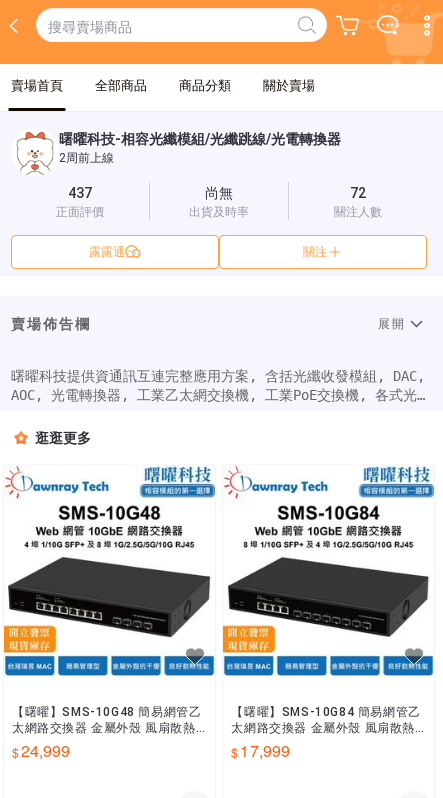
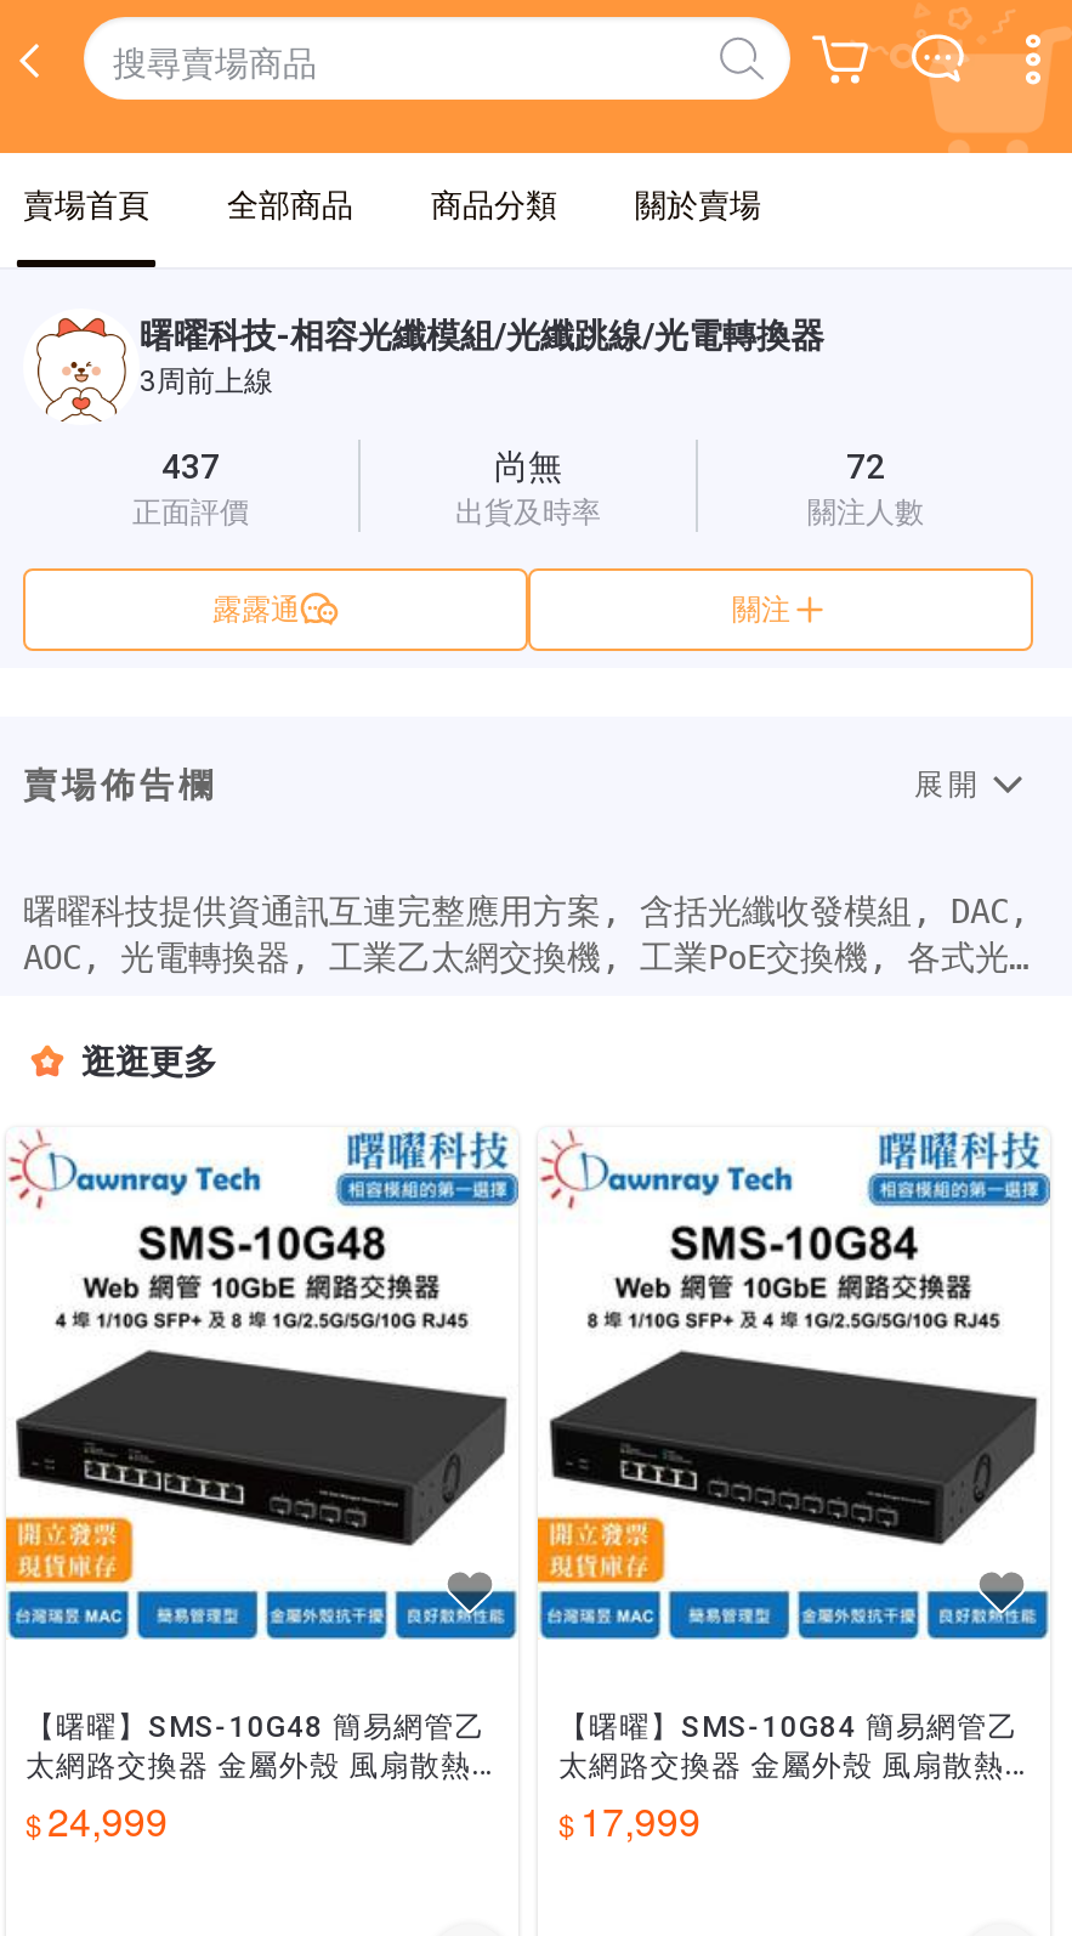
[59,151,114,165] 2周前上線 -> [140,364,273,398] 3周前上線

